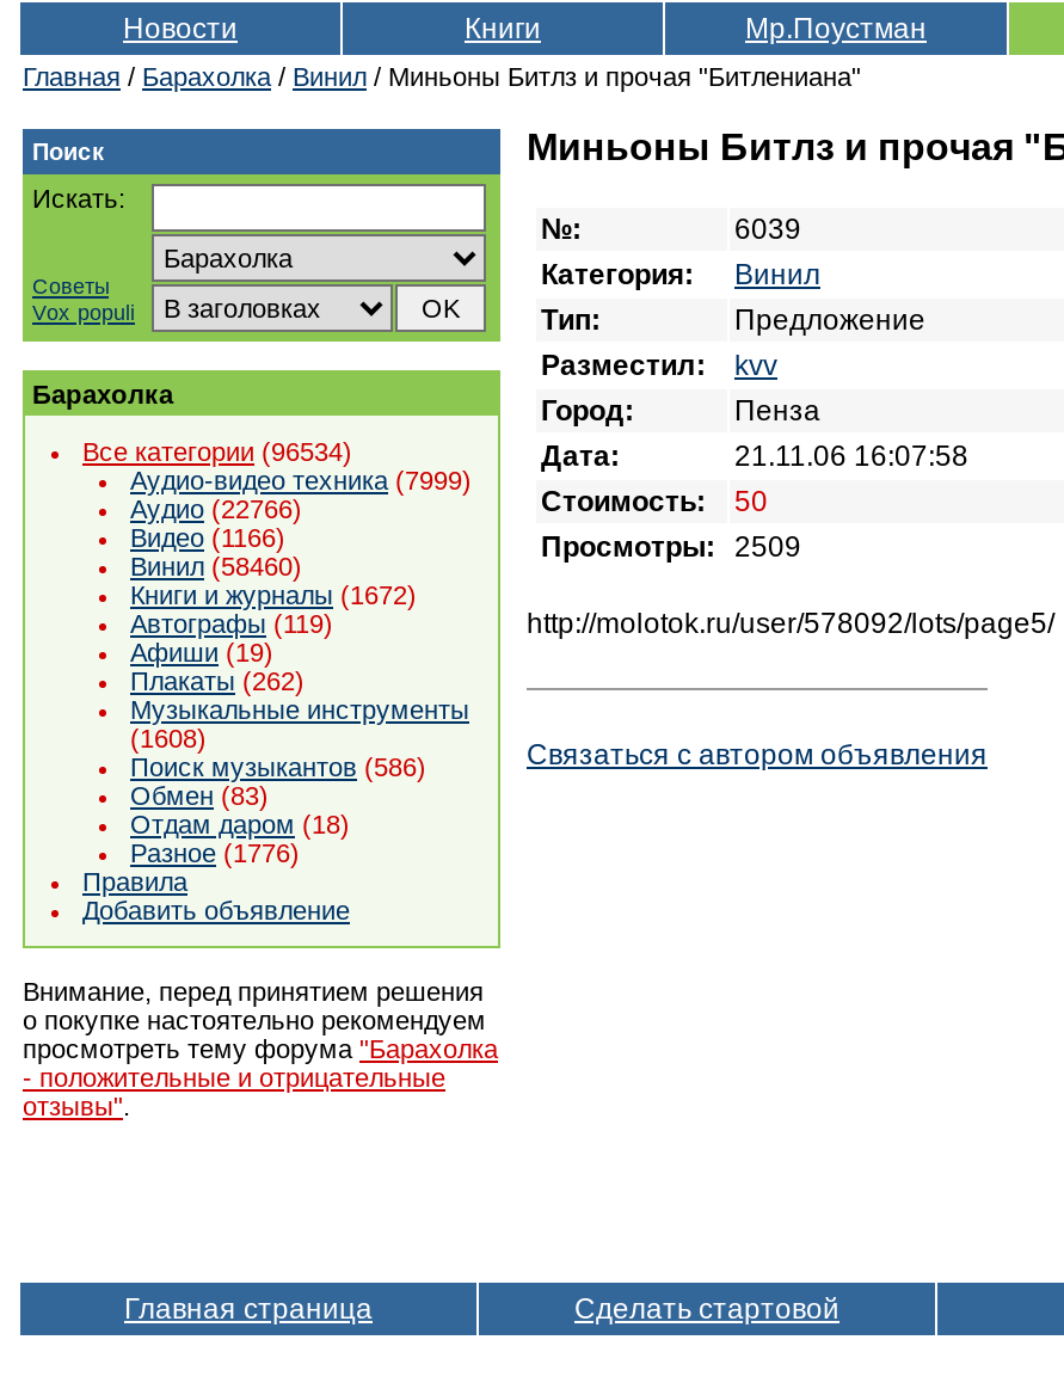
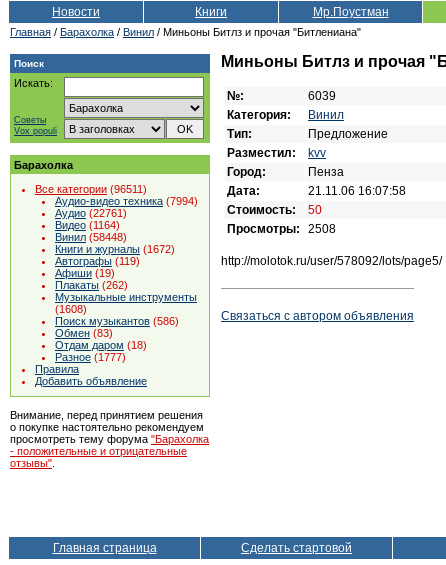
[82,437,352,466] Все категории (96534) -> [35,183,147,195] Все категории (96511)
[130,466,472,494] Аудио-видео техника (7999) -> [55,195,198,207] Аудио-видео техника (7994)
[130,494,302,523] Аудио(22766) -> [55,207,127,219] Аудио(22761)
[130,523,285,552] Видео (1166) -> [55,219,120,231] Видео (1164)
[541,530,801,563] Просмотры: 2509 -> [227,222,336,236] Просмотры: 2508
[130,552,302,580] Винил (58460) -> [55,231,127,243] Винил (58448)
[130,838,300,867] Разное(1776) -> [55,351,126,363] Разное(1777)

